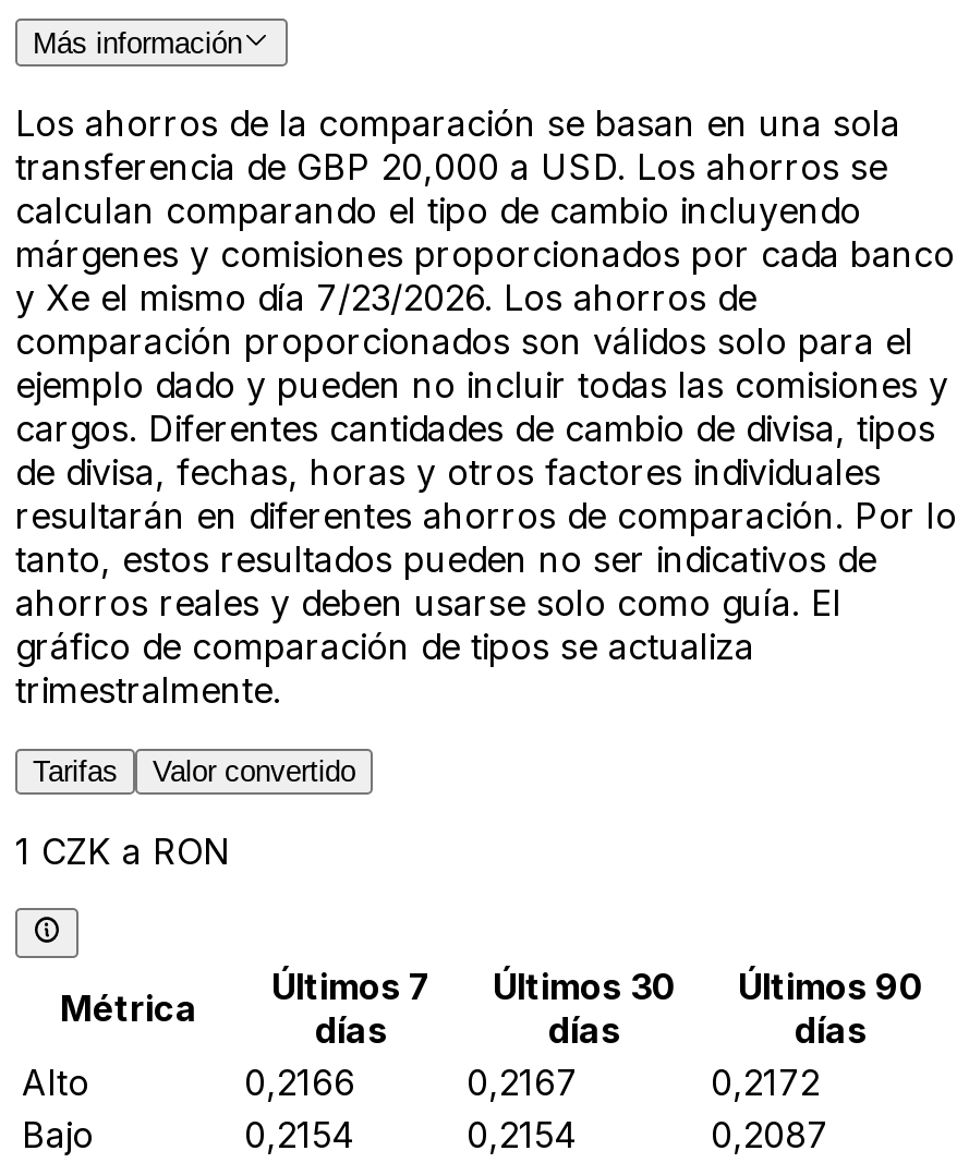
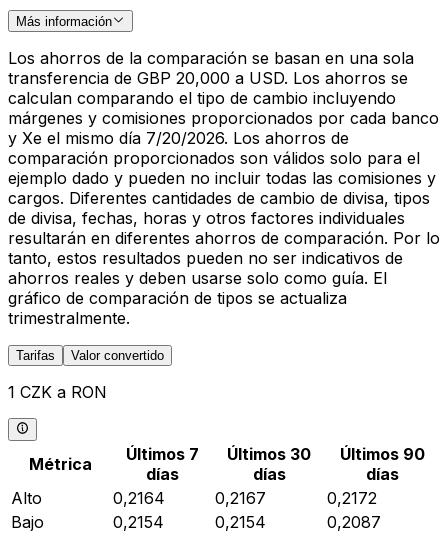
[15,276,756,320] y Xe el mismo día 7/23/2026. Los ahorros de -> [8,128,349,148] y Xe el mismo día 7/20/2026. Los ahorros de
[244,1060,355,1103] 0,2166 -> [113,488,165,508] 0,2164

